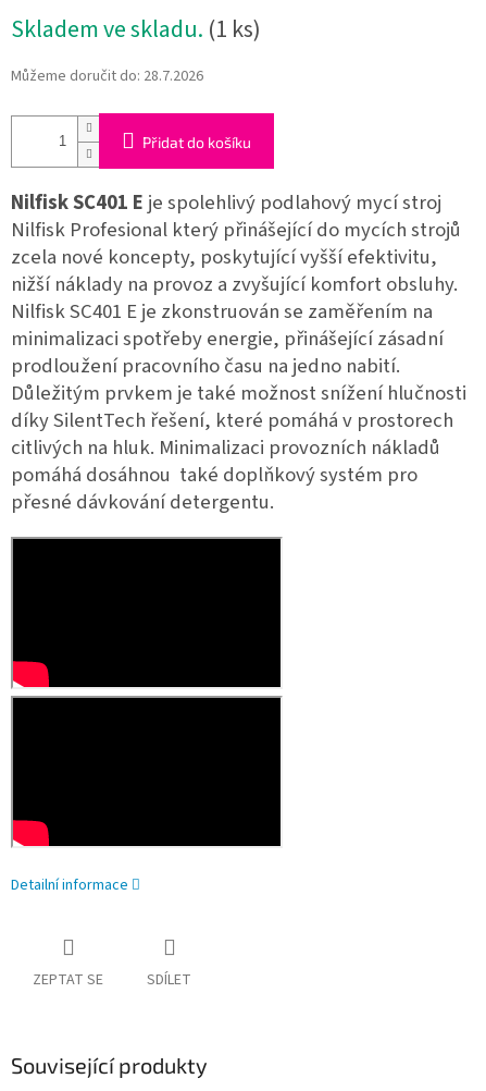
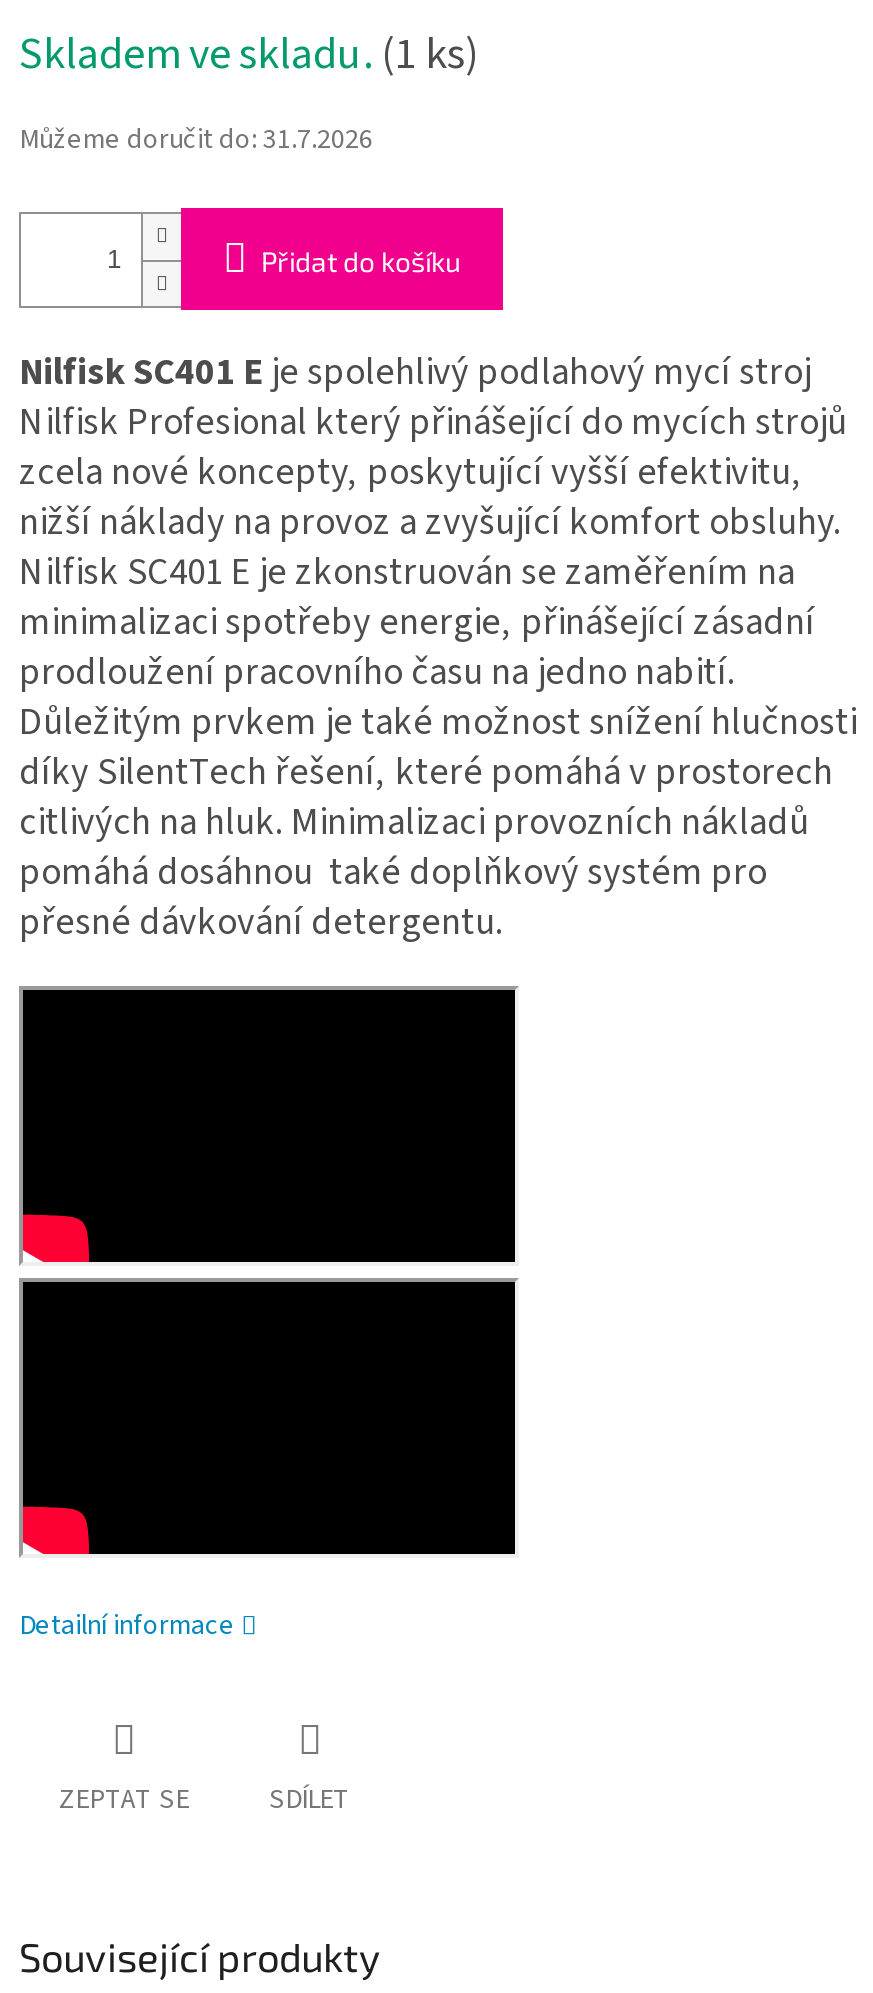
[11,66,203,88] Můžeme doručit do: 28.7.2026 -> [19,121,373,161] Můžeme doručit do: 31.7.2026

